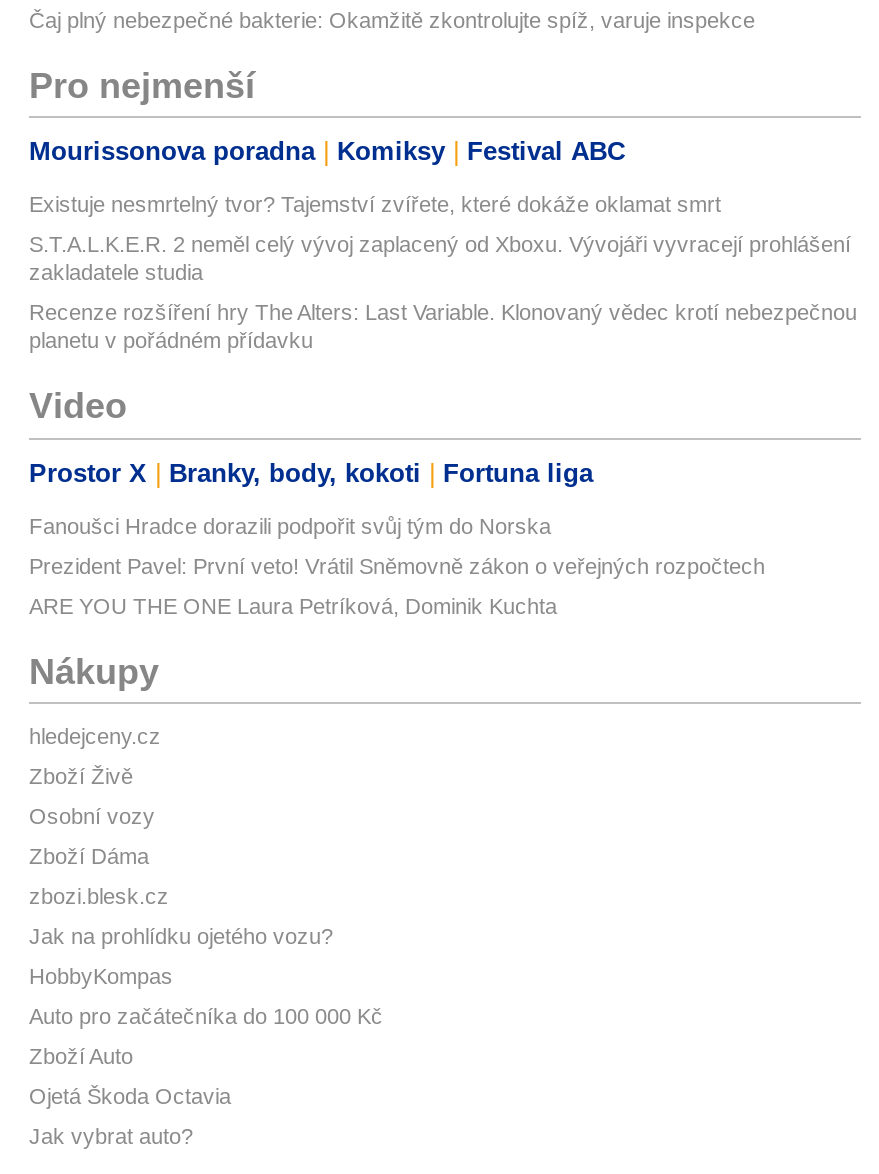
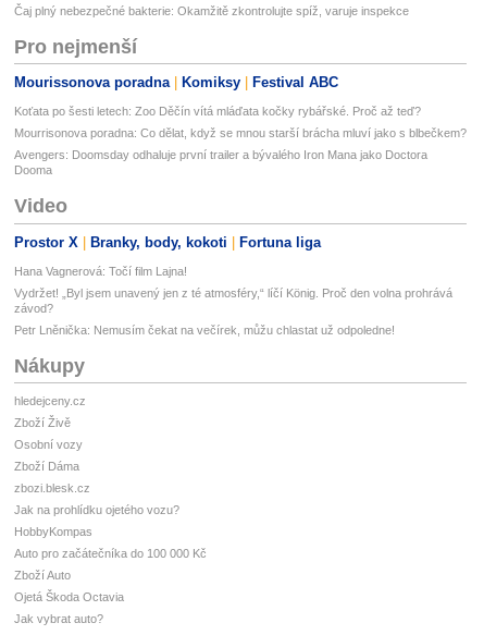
[29,193,721,217] Existuje nesmrtelný tvor? Tajemství zvířete, které dokáže oklamat smrt -> [14,105,421,118] Koťata po šesti letech: Zoo Děčín vítá mláďata kočky rybářské. Proč až teď?
[29,233,851,285] S.T.A.L.K.E.R. 2 neměl celý vývoj zaplacený od Xboxu. Vývojáři vyvracejí prohlášení | zakladatele studia -> [14,127,467,140] Mourrisonova poradna: Co dělat, když se mnou starší brácha mluví jako s blbečkem?
[29,301,857,353] Recenze rozšíření hry The Alters: Last Variable. Klonovaný vědec krotí nebezpečnou | planetu v pořádném přídavku -> [14,149,427,177] Avengers: Doomsday odhaluje první trailer a bývalého Iron Mana jako Doctora | Dooma
[29,514,551,538] Fanoušci Hradce dorazili podpořit svůj tým do Norska -> [14,265,187,278] Hana Vagnerová: Točí film Lajna!
[29,554,765,578] Prezident Pavel: První veto! Vrátil Sněmovně zákon o veřejných rozpočtech -> [14,286,452,315] Vydržet! „Byl jsem unavený jen z té atmosféry,“ líčí König. Proč den volna prohrává | závod?
[29,594,557,618] ARE YOU THE ONE Laura Petríková, Dominik Kuchta -> [14,323,395,336] Petr Lněnička: Nemusím čekat na večírek, můžu chlastat už odpoledne!

